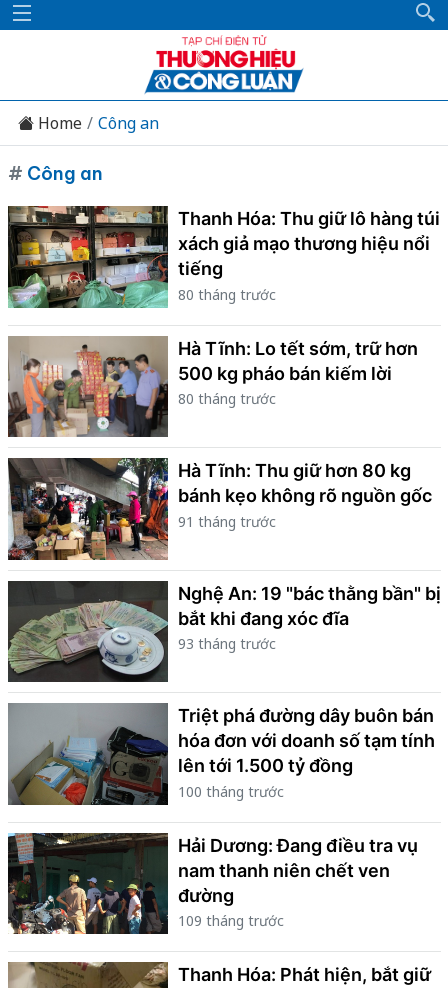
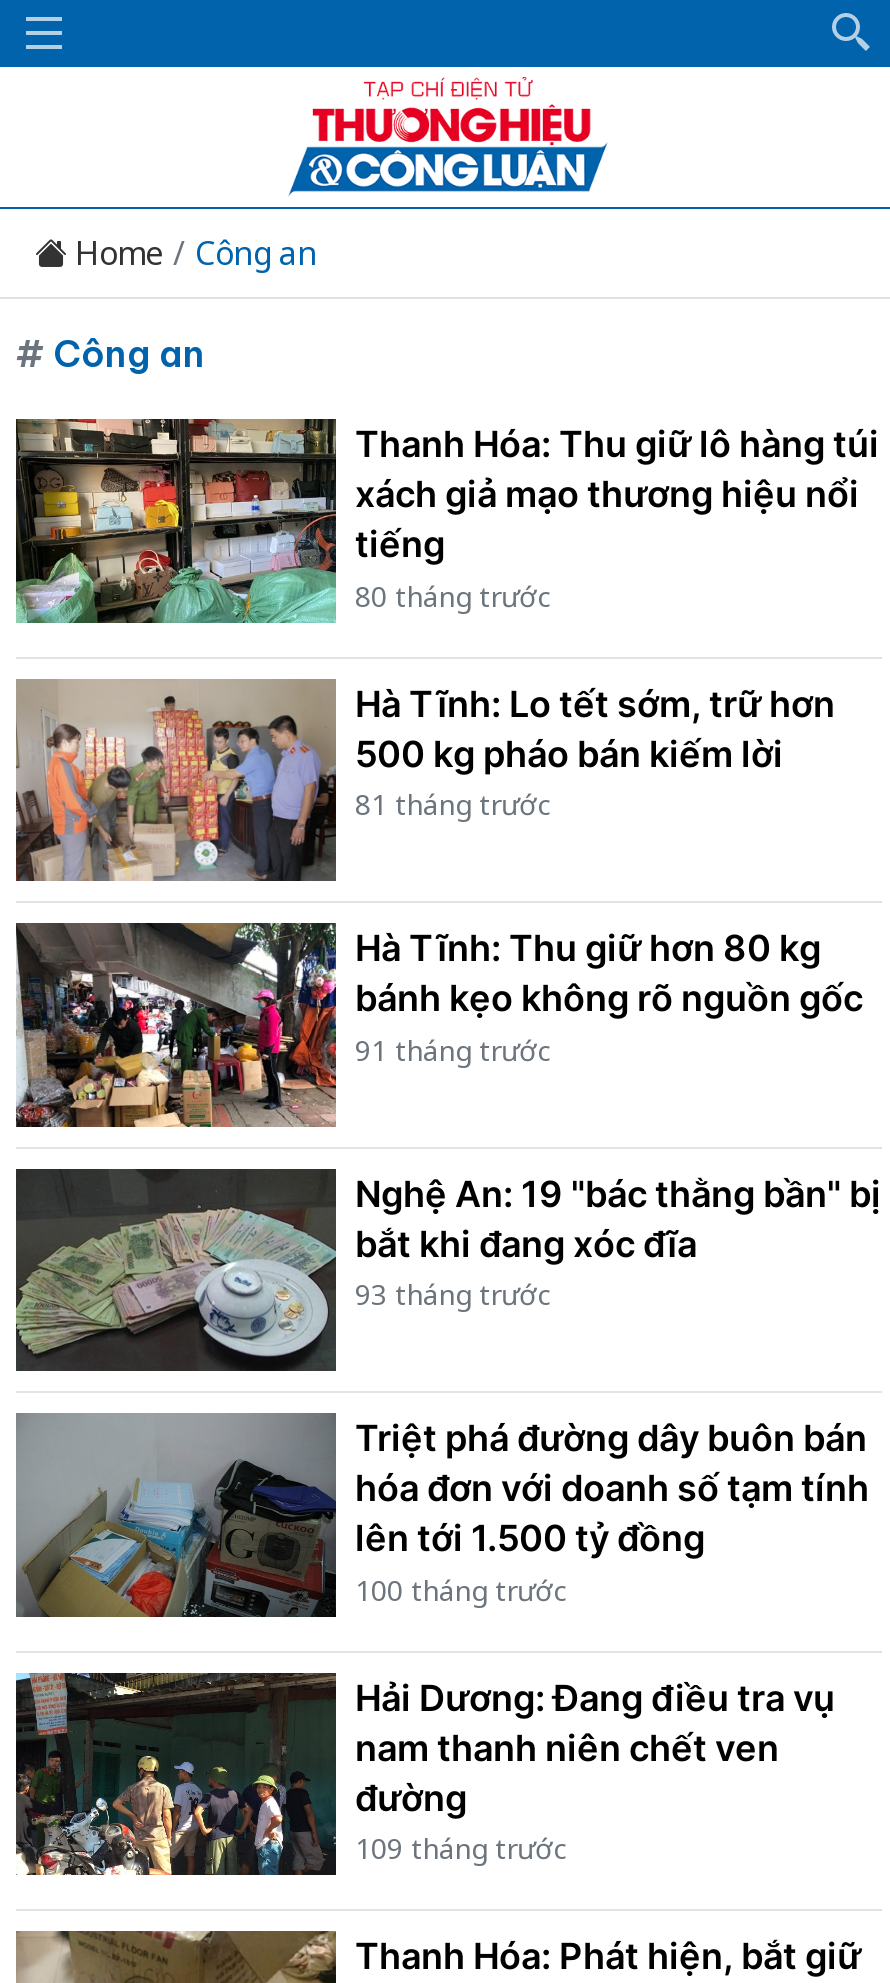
[177,389,275,408] 80 tháng trước -> [355,785,551,823] 81 tháng trước

